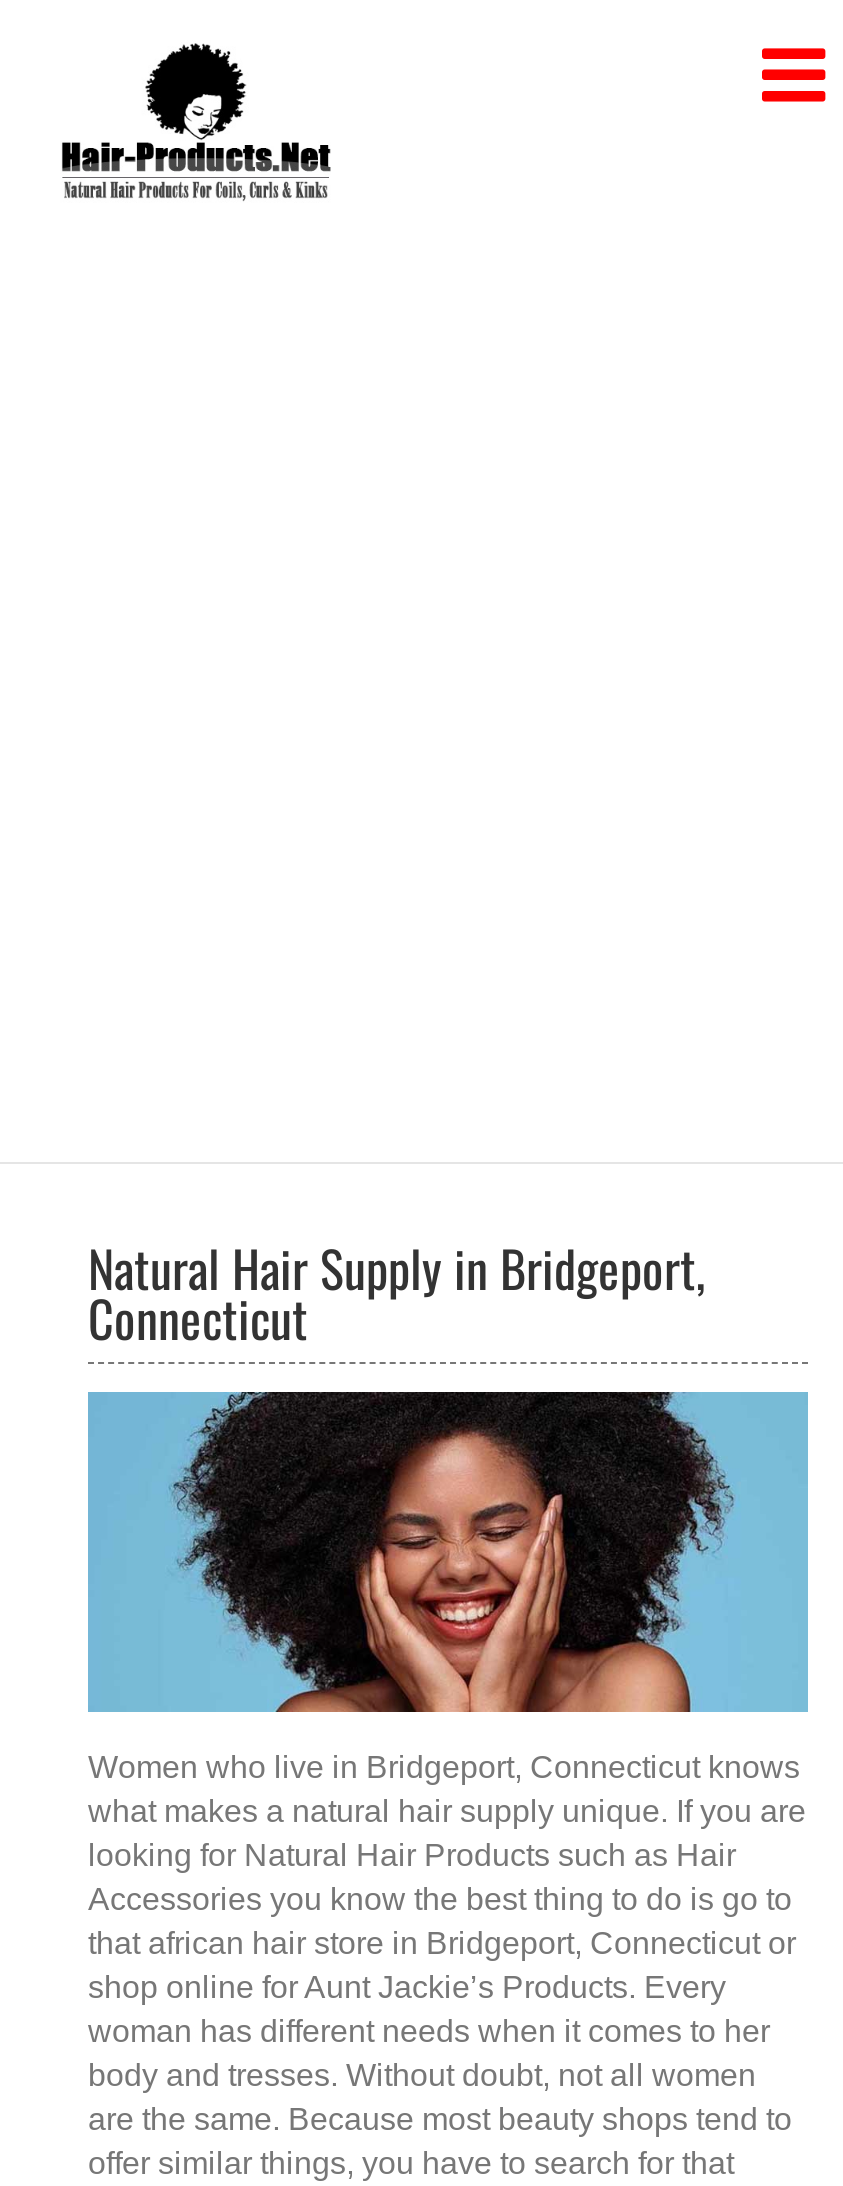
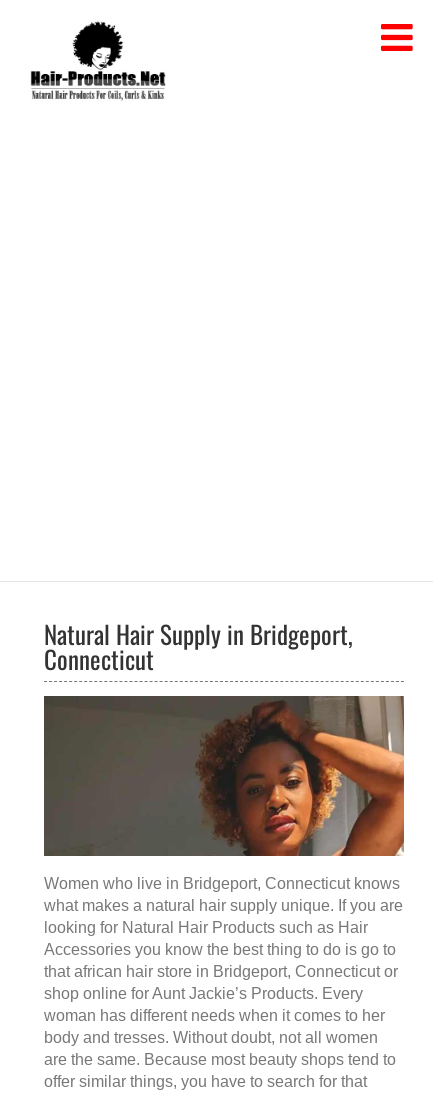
[86,1390,810,1714] [image] -> [43,695,405,857] [image]

